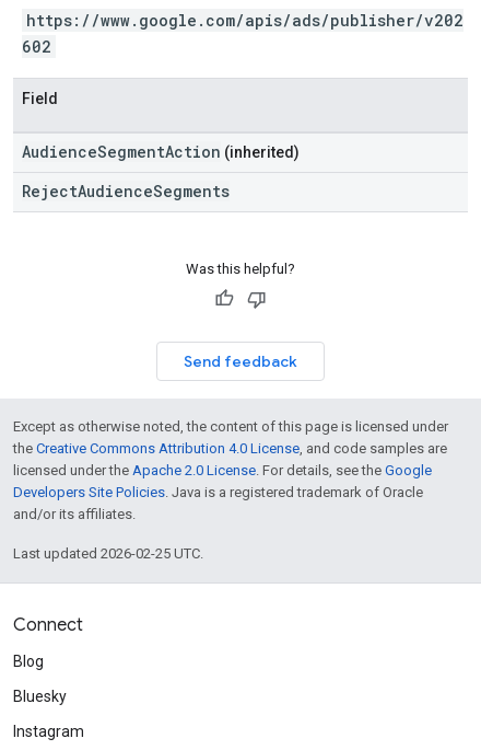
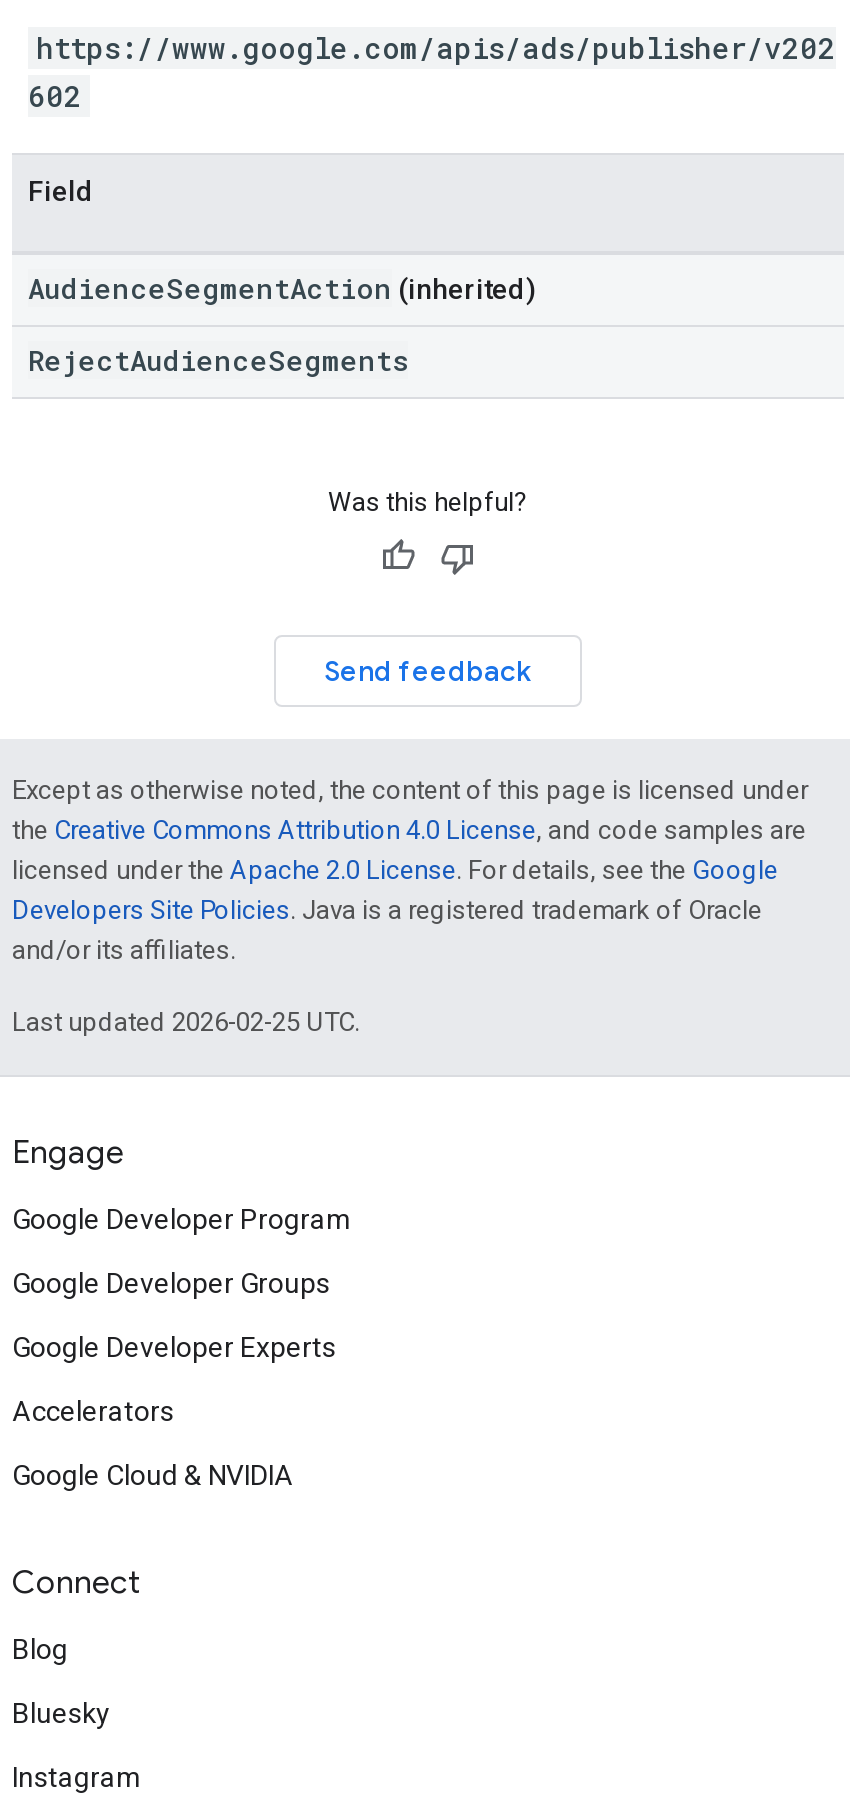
none -> [12,1133,352,1491] Engage | Google Developer Program | Google Developer Groups | Google Developer Experts | Accelerators | Google Cloud & NVIDIA

